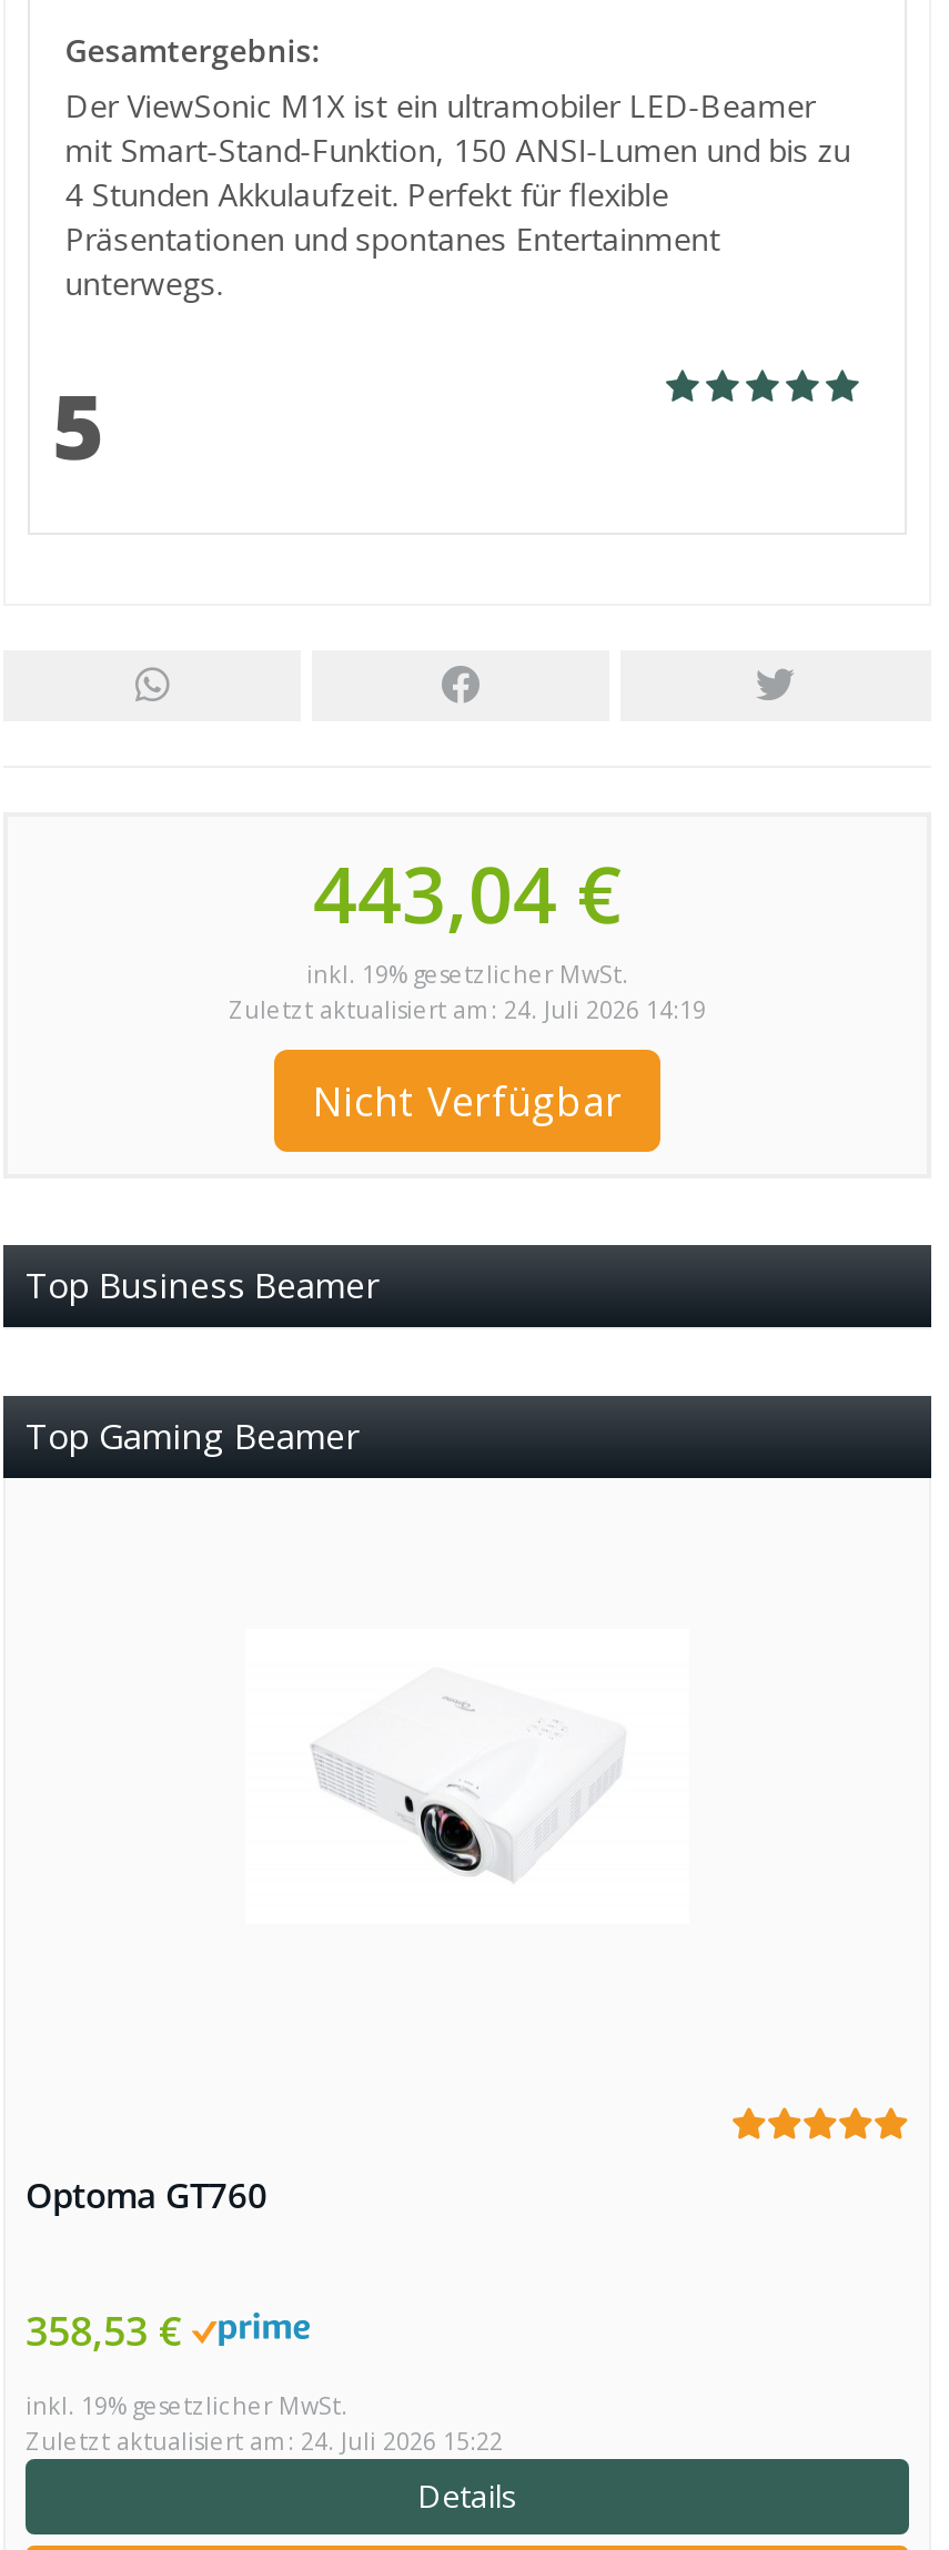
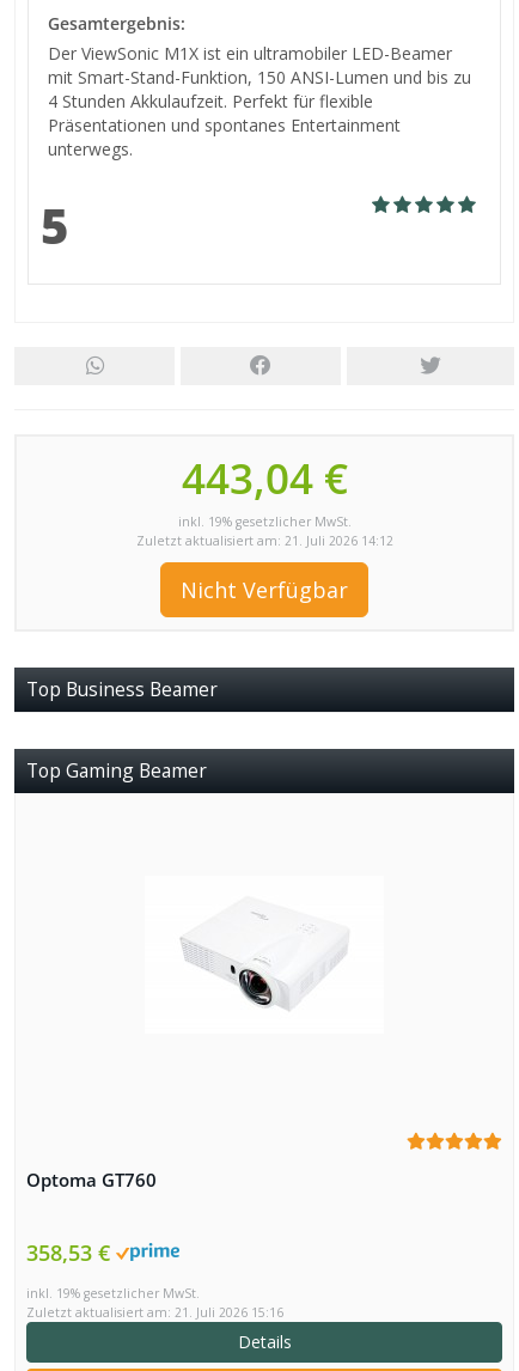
[229,995,706,1026] Zuletzt aktualisiert am: 24. Juli 2026 14:19 -> [136,533,393,550] Zuletzt aktualisiert am: 21. Juli 2026 14:12
[26,2427,503,2458] Zuletzt aktualisiert am: 24. Juli 2026 15:22 -> [26,1304,283,1321] Zuletzt aktualisiert am: 21. Juli 2026 15:16

